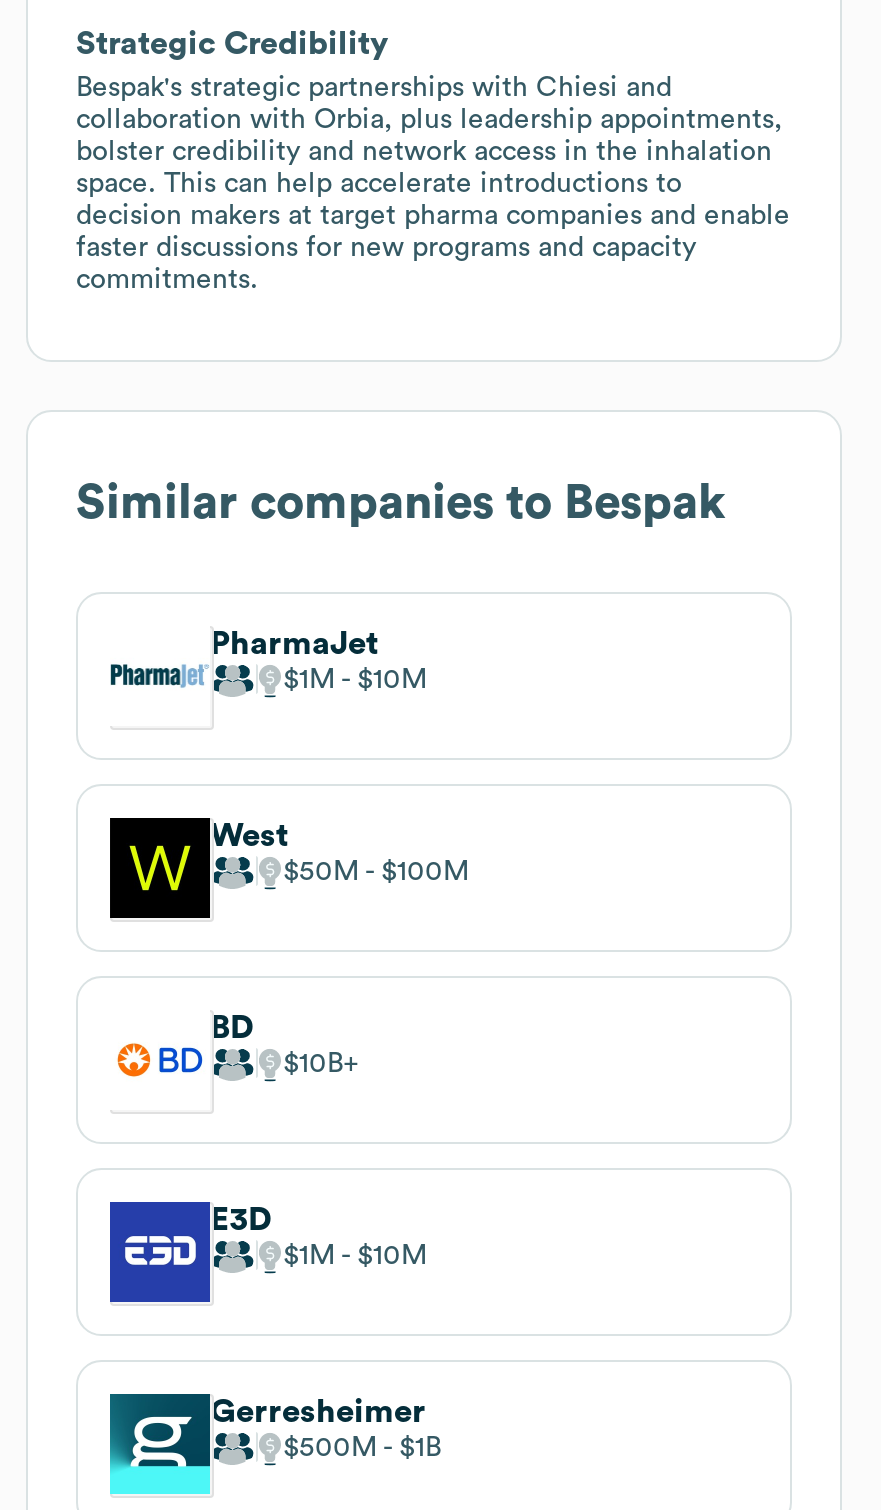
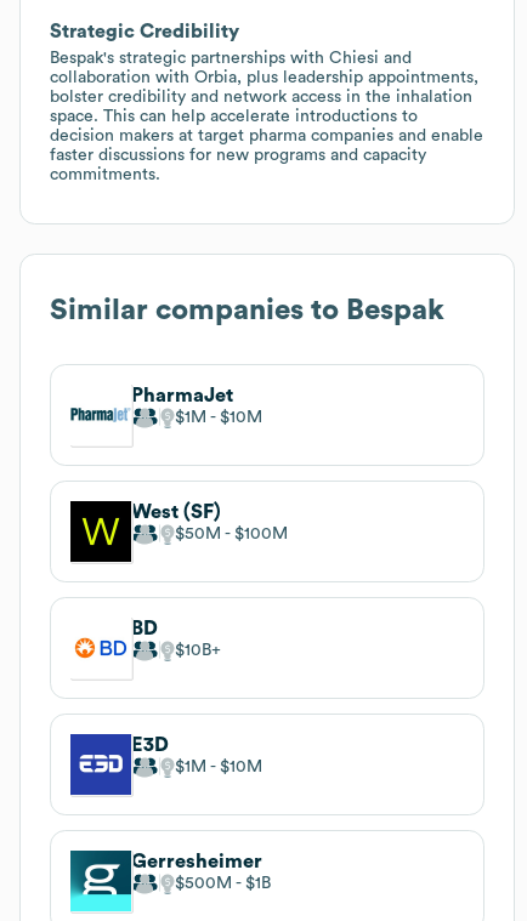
[210,820,288,852] West -> [131,502,221,522] West (SF)

